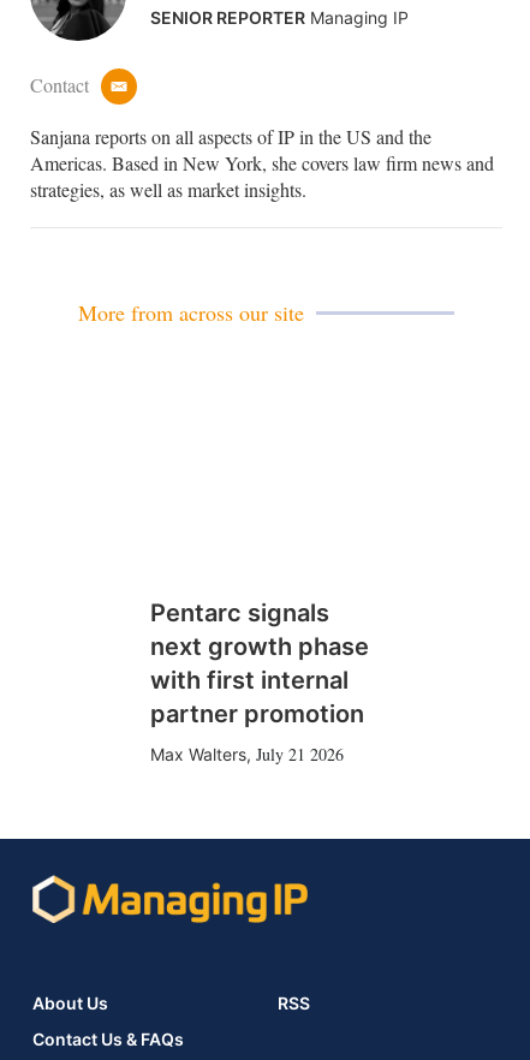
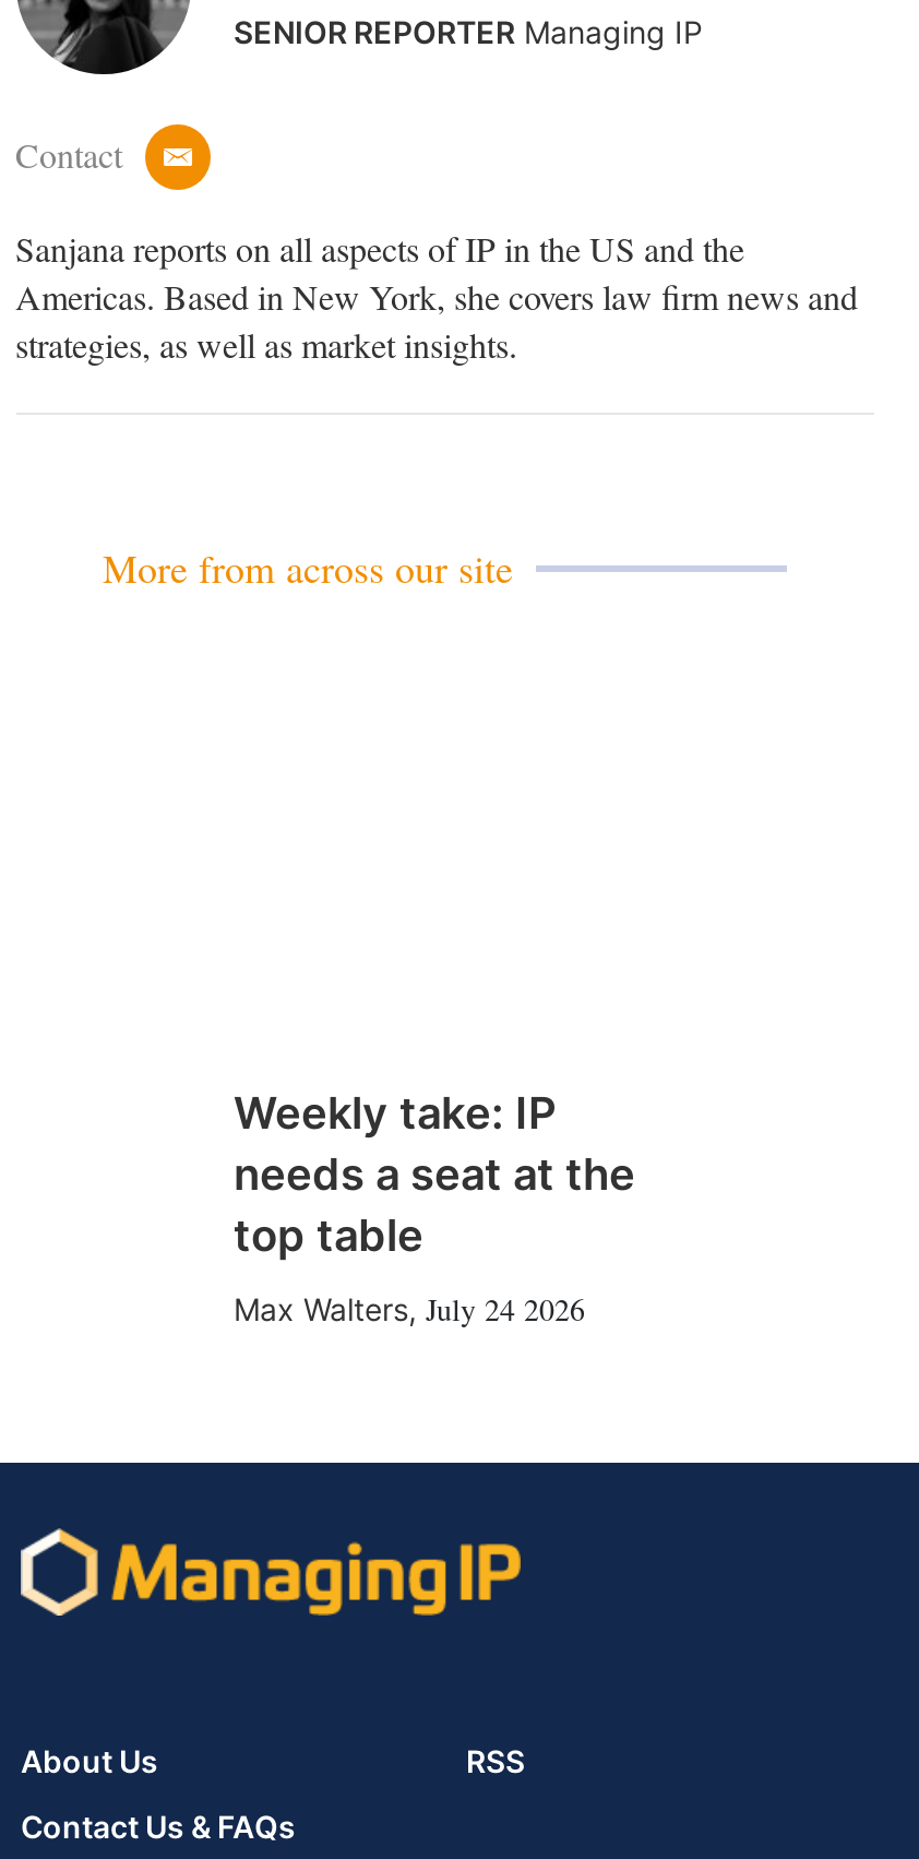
[150,599,368,728] Pentarc signals | next growth phase | with first internal | partner promotion -> [234,1087,635,1262] Weekly take: IP | needs a seat at the | top table
[150,743,343,766] Max Walters, July 21 2026 -> [234,1288,585,1330] Max Walters, July 24 2026

